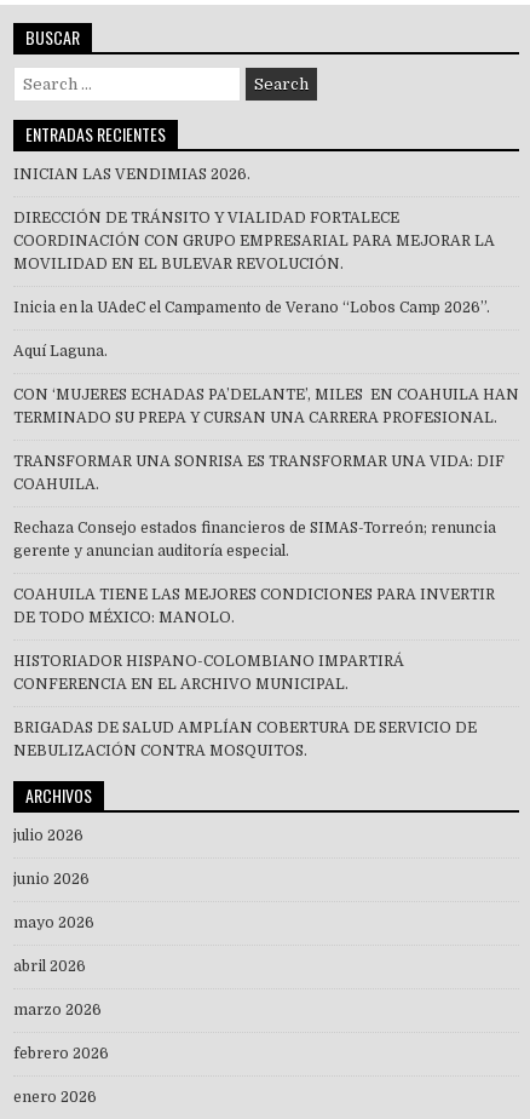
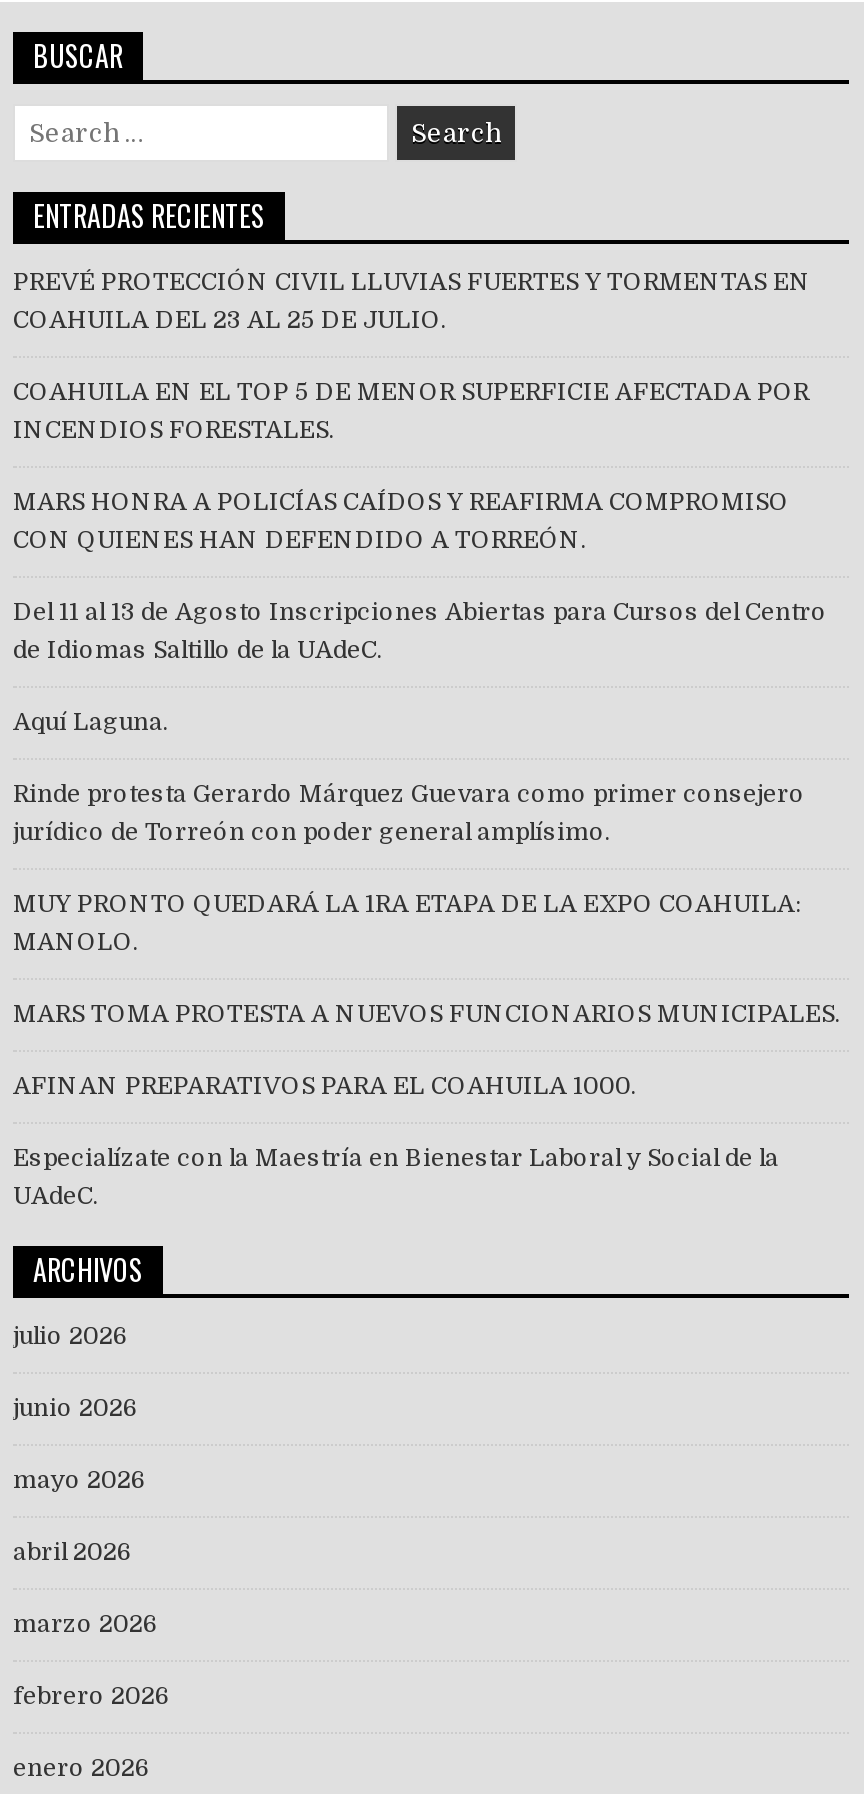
[13,166,495,316] INICIAN LAS VENDIMIAS 2026. | DIRECCIÓN DE TRÁNSITO Y VIALIDAD FORTALECE | COORDINACIÓN CON GRUPO EMPRESARIAL PARA MEJORAR LA | MOVILIDAD EN EL BULEVAR REVOLUCIÓN. | Inicia en la UAdeC el Campamento de Verano “Lobos Camp 2026”. -> [13,268,827,664] PREVÉ PROTECCIÓN CIVIL LLUVIAS FUERTES Y TORMENTAS EN | COAHUILA DEL 23 AL 25 DE JULIO. | COAHUILA EN EL TOP 5 DE MENOR SUPERFICIE AFECTADA POR | INCENDIOS FORESTALES. | MARS HONRA A POLICÍAS CAÍDOS Y REAFIRMA COMPROMISO | CON QUIENES HAN DEFENDIDO A TORREÓN. | Del 11 al 13 de Agosto Inscripciones Abiertas para Cursos del Centro | de Idiomas Saltillo de la UAdeC.
moved [13,343,108,360] -> [13,708,169,736]: Aquí Laguna.
[13,387,519,760] CON ‘MUJERES ECHADAS PA’DELANTE’, MILES EN COAHUILA HAN | TERMINADO SU PREPA Y CURSAN UNA CARRERA PROFESIONAL. | TRANSFORMAR UNA SONRISA ES TRANSFORMAR UNA VIDA: DIF | COAHUILA. | Rechaza Consejo estados financieros de SIMAS-Torreón; renuncia | gerente y anuncian auditoría especial. | COAHUILA TIENE LAS MEJORES CONDICIONES PARA INVERTIR | DE TODO MÉXICO: MANOLO. | HISTORIADOR HISPANO-COLOMBIANO IMPARTIRÁ | CONFERENCIA EN EL ARCHIVO MUNICIPAL. | BRIGADAS DE SALUD AMPLÍAN COBERTURA DE SERVICIO DE | NEBULIZACIÓN CONTRA MOSQUITOS. -> [13,780,841,1210] Rinde protesta Gerardo Márquez Guevara como primer consejero | jurídico de Torreón con poder general amplísimo. | MUY PRONTO QUEDARÁ LA 1RA ETAPA DE LA EXPO COAHUILA: | MANOLO. | MARS TOMA PROTESTA A NUEVOS FUNCIONARIOS MUNICIPALES. | AFINAN PREPARATIVOS PARA EL COAHUILA 1000. | Especialízate con la Maestría en Bienestar Laboral y Social de la | UAdeC.

